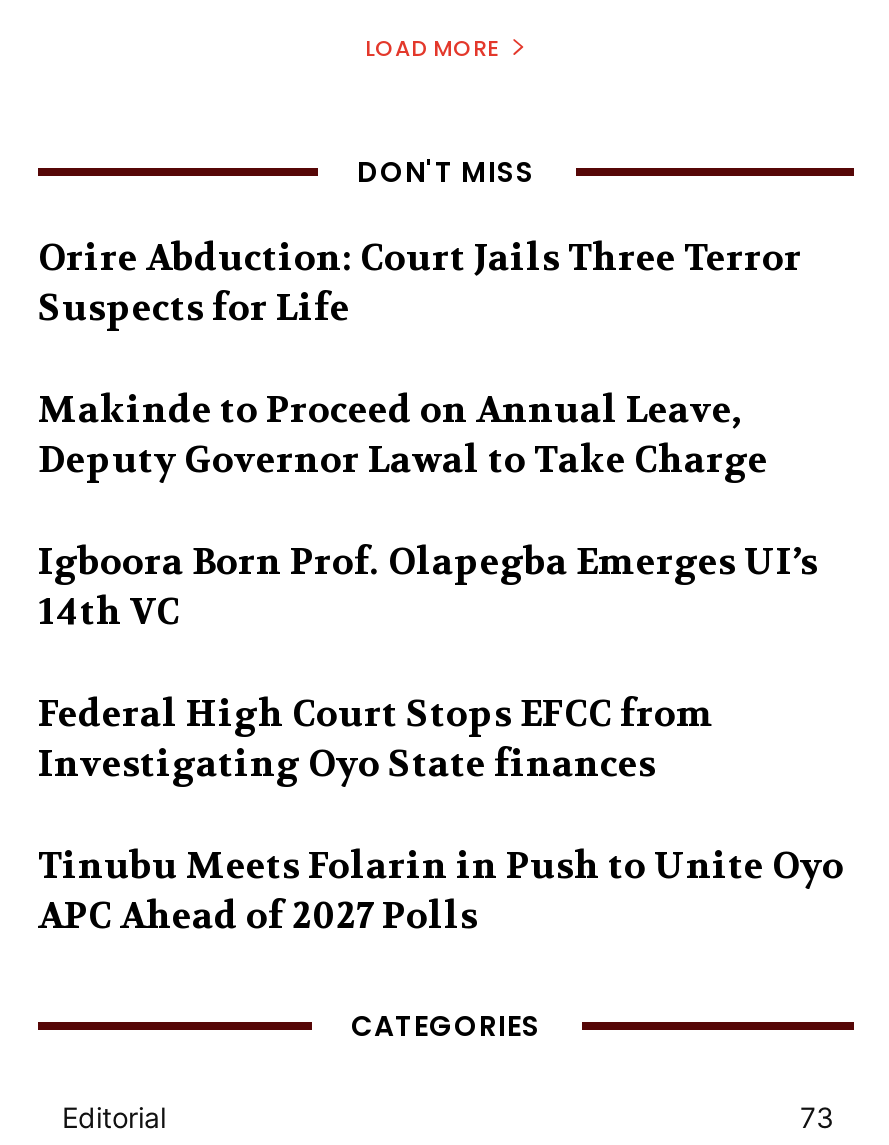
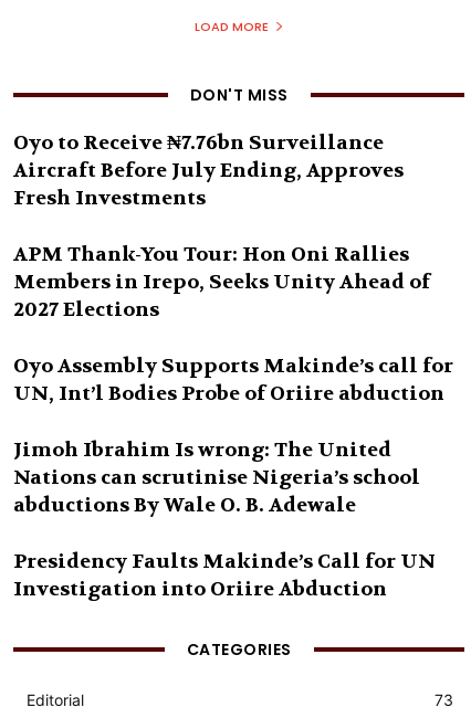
[38,236,802,332] Orire Abduction: Court Jails Three Terror | Suspects for Life -> [13,130,404,211] Oyo to Receive ₦7.76bn Surveillance | Aircraft Before July Ending, Approves | Fresh Investments
[38,388,768,484] Makinde to Proceed on Annual Leave, | Deputy Governor Lawal to Take Charge -> [13,242,430,323] APM Thank-You Tour: Hon Oni Rallies | Members in Irepo, Seeks Unity Ahead of | 2027 Elections
[38,540,818,636] Igboora Born Prof. Olapegba Emerges UI’s | 14th VC -> [13,354,453,407] Oyo Assembly Supports Makinde’s call for | UN, Int’l Bodies Probe of Oriire abduction
[38,692,714,788] Federal High Court Stops EFCC from | Investigating Oyo State finances -> [13,438,420,518] Jimoh Ibrahim Is wrong: The United | Nations can scrutinise Nigeria’s school | abductions By Wale O. B. Adewale
[38,844,844,940] Tinubu Meets Folarin in Push to Unite Oyo | APC Ahead of 2027 Polls -> [13,549,436,602] Presidency Faults Makinde’s Call for UN | Investigation into Oriire Abduction

